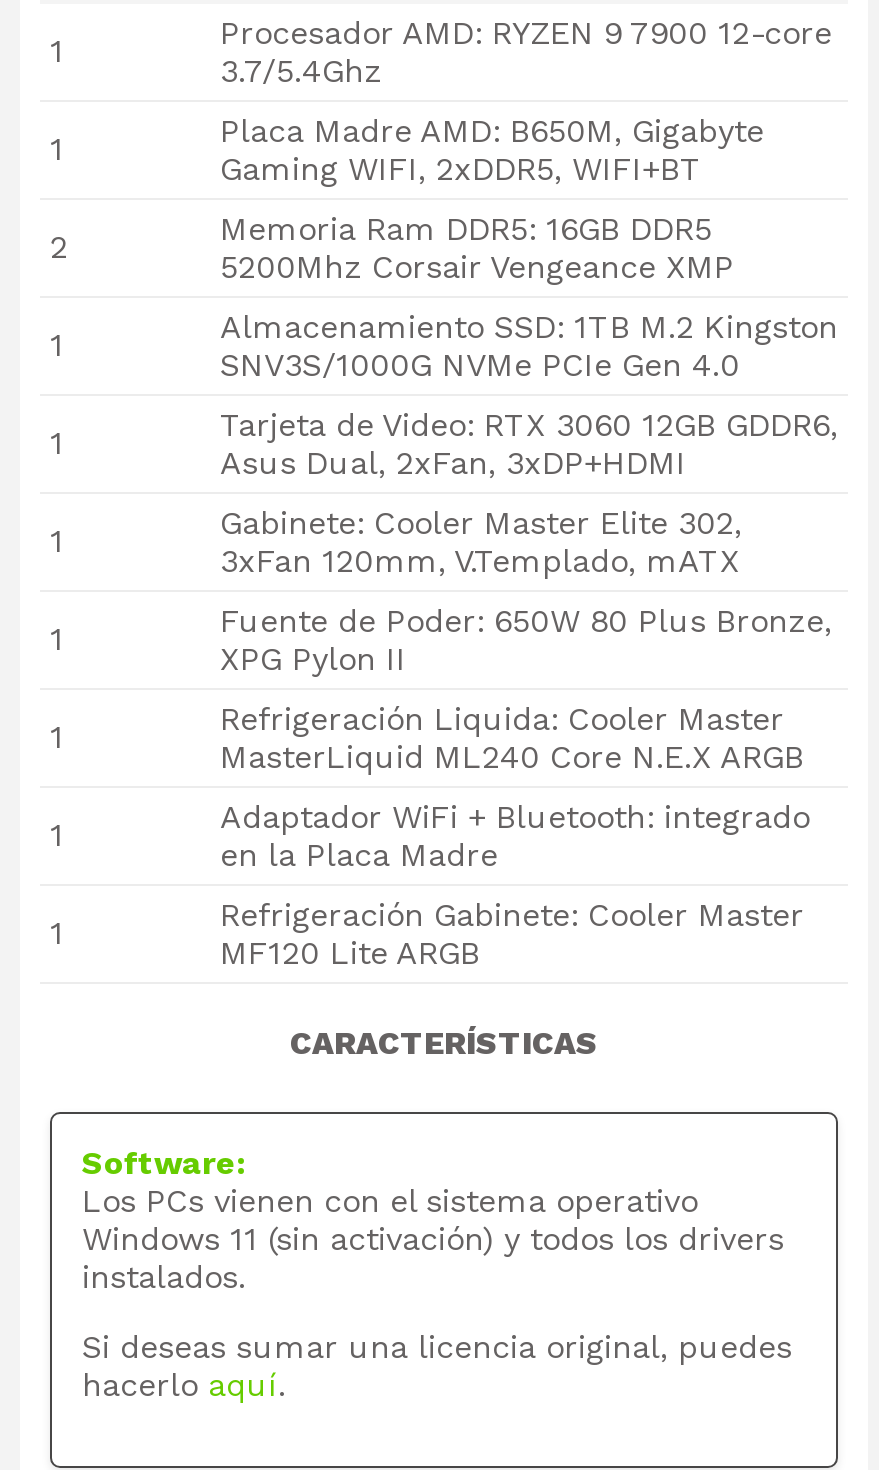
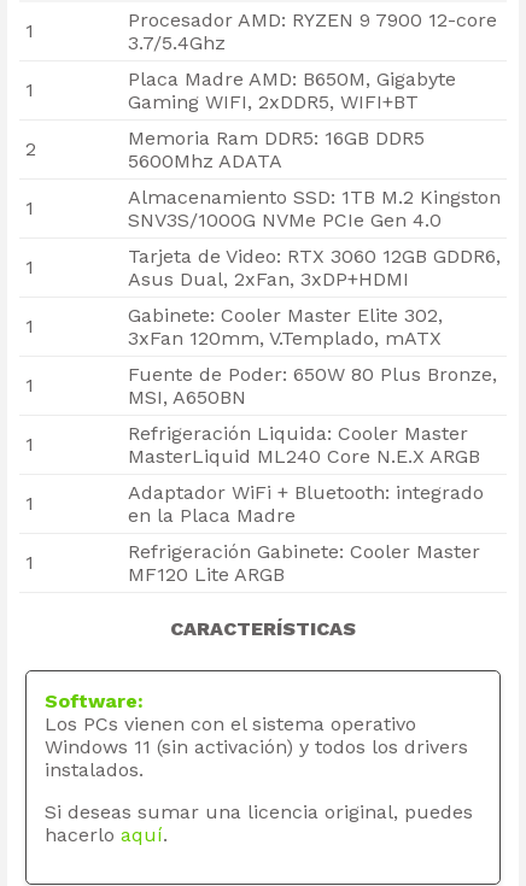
[220,248,734,286] 5200Mhz Corsair Vengeance XMP -> [128,150,282,173] 5600Mhz ADATA
[220,640,406,678] XPG Pylon II -> [128,386,246,409] MSI, A650BN

